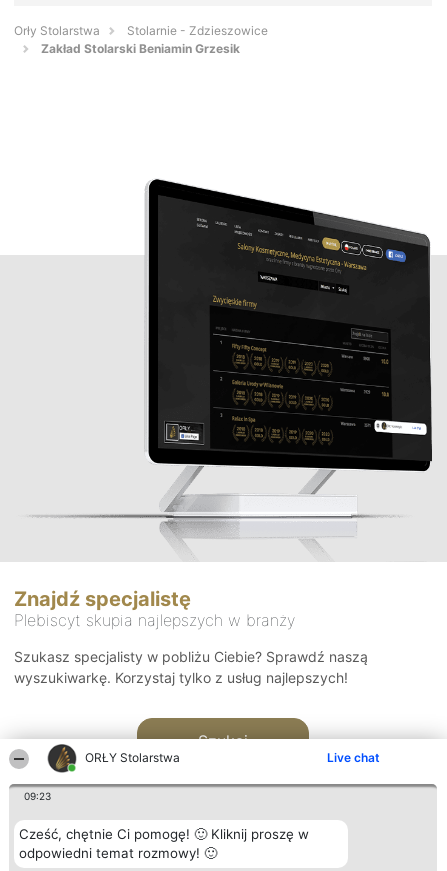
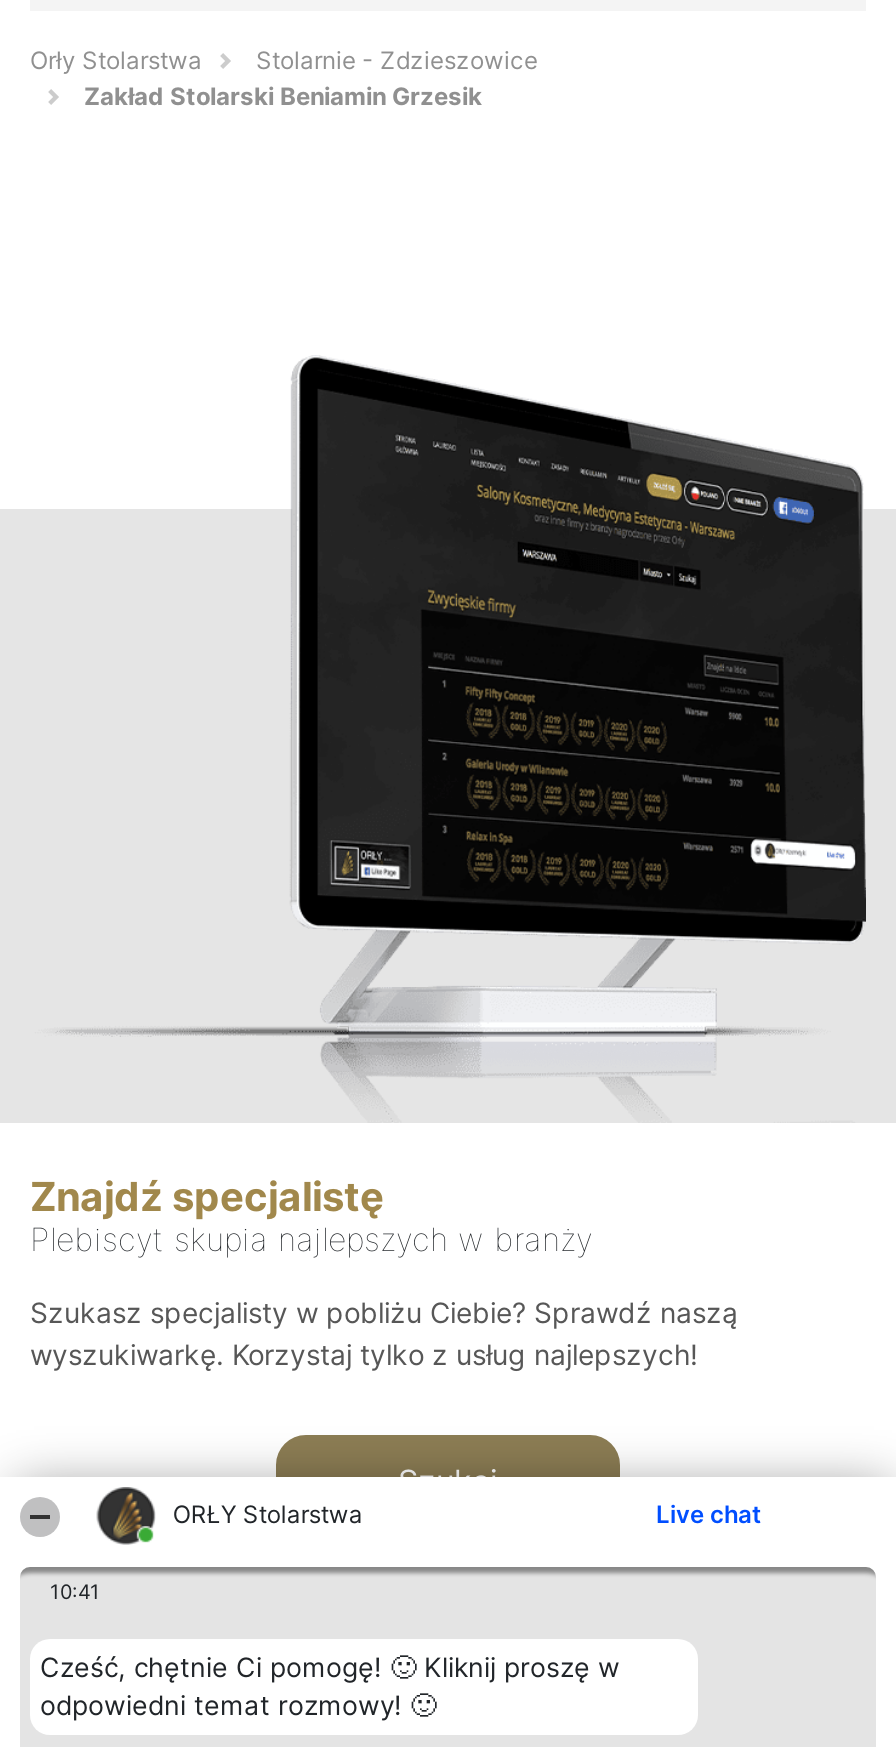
[24,790,51,802] 09:23 -> [50,1579,100,1603] 10:41

